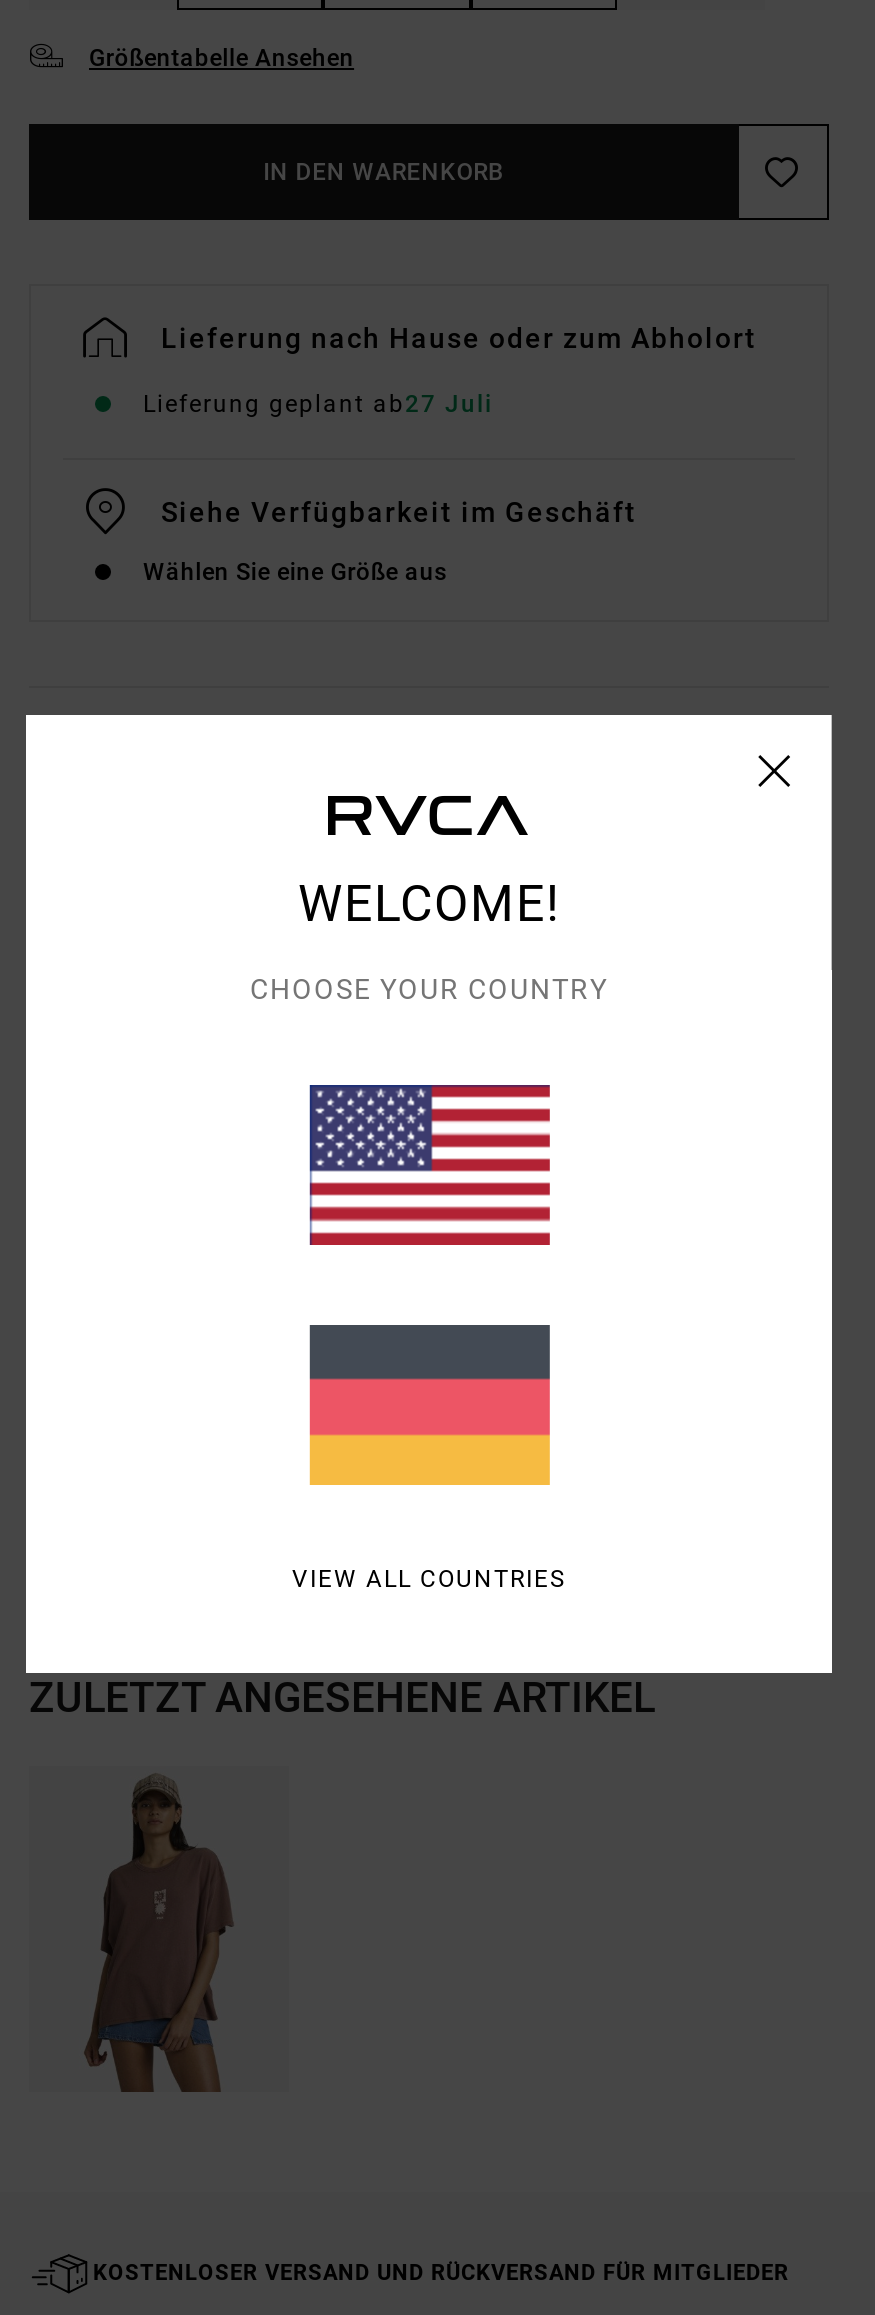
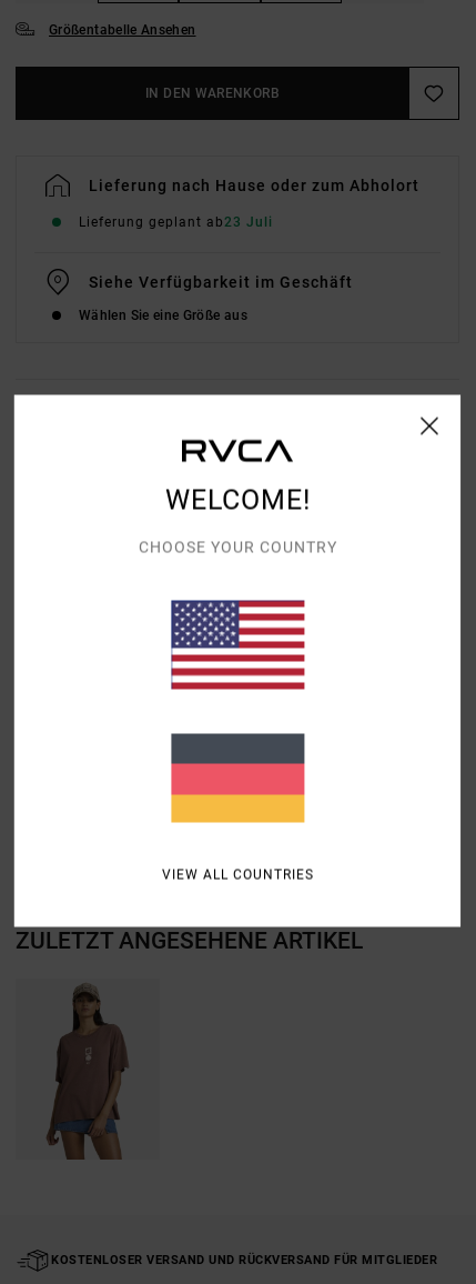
[143,391,493,419] Lieferung geplant ab27 Juli -> [79,215,273,230] Lieferung geplant ab23 Juli

